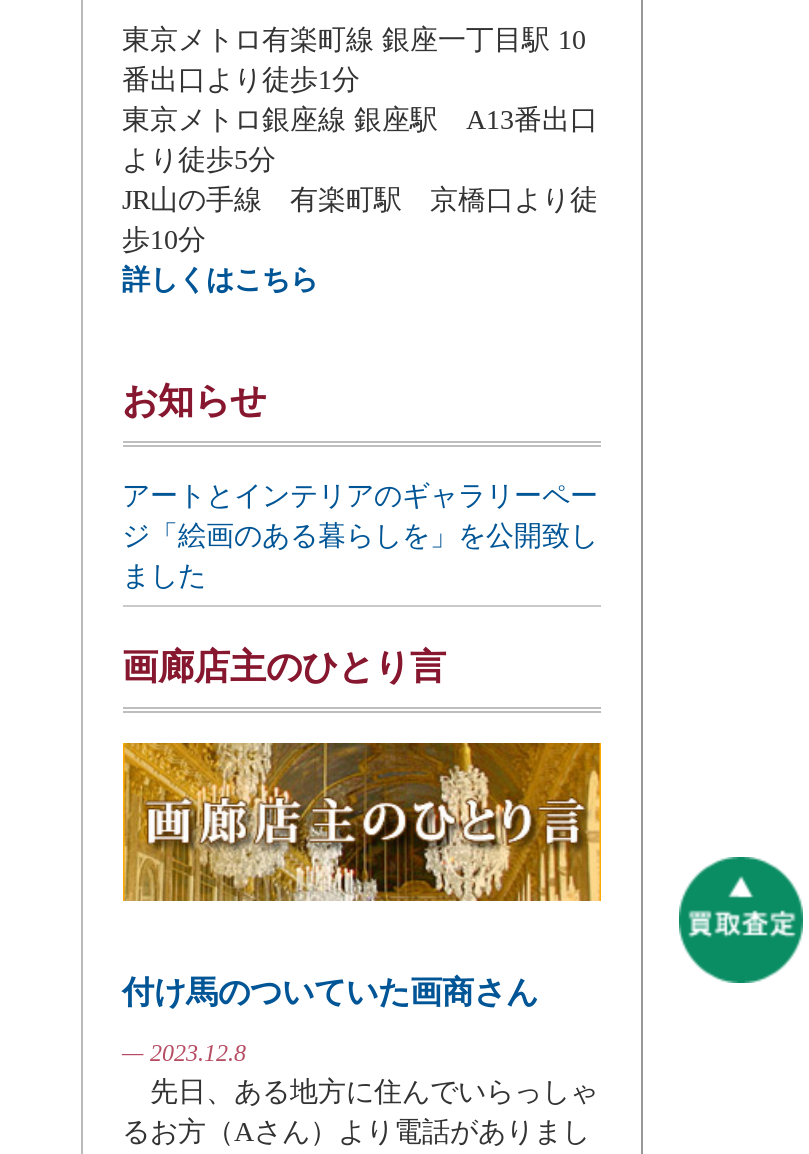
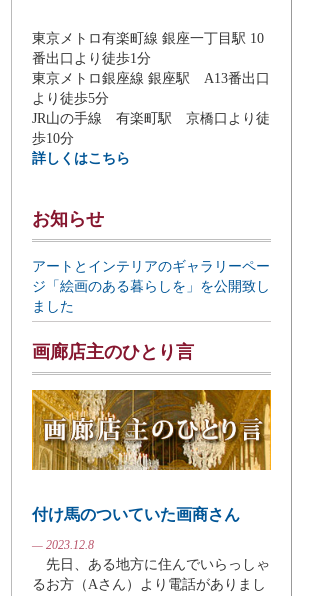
[677,854,803,986] [image] -> none

